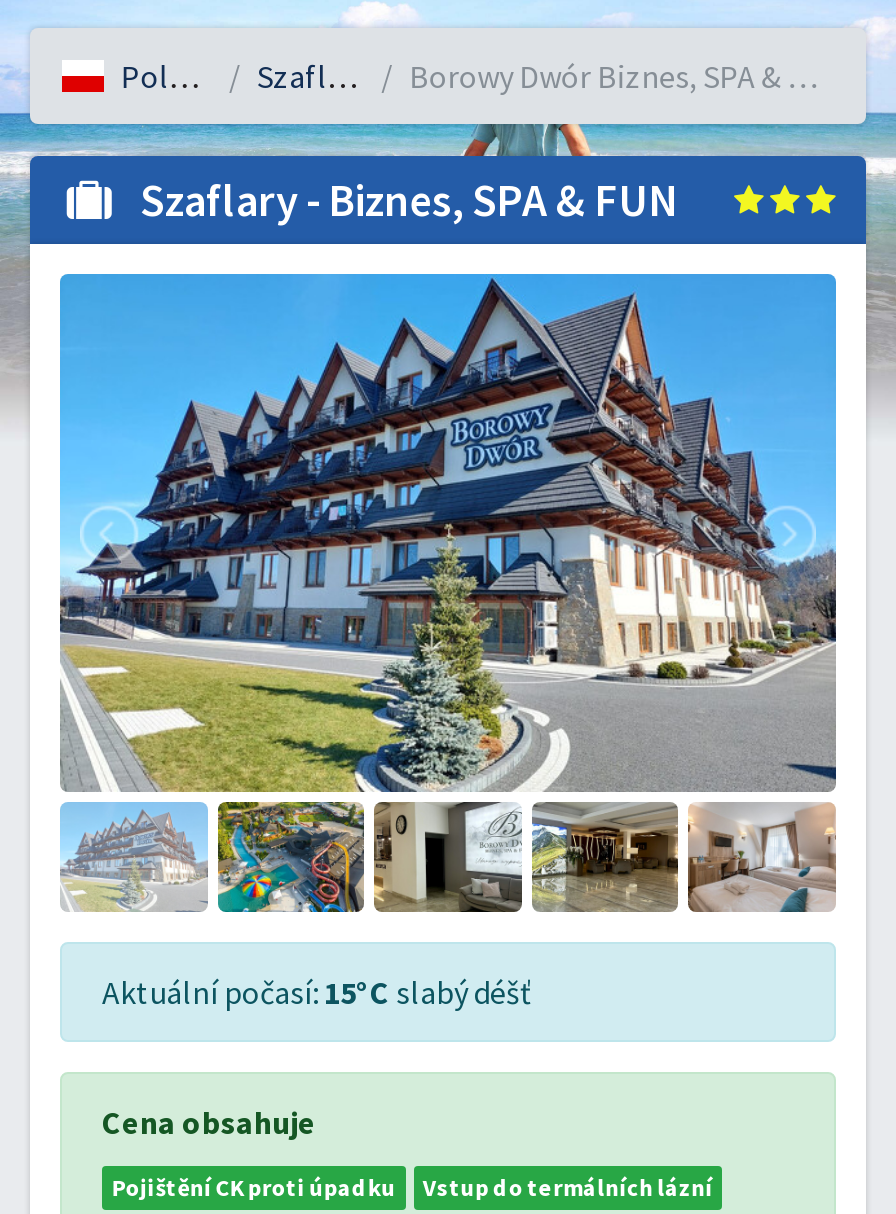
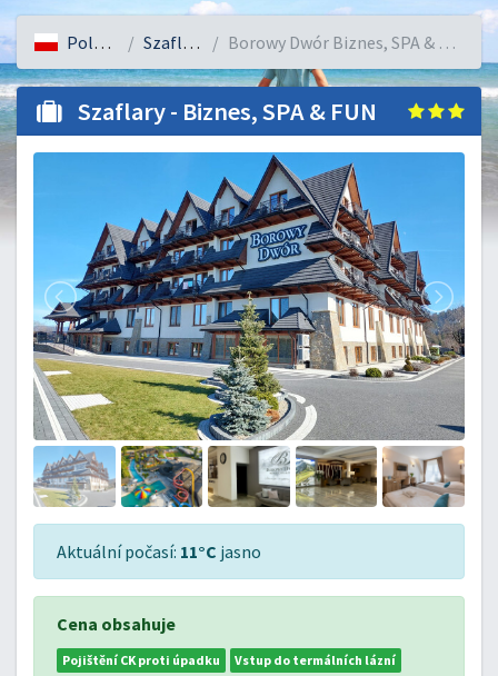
[102,973,530,1013] Aktuální počasí: 15°C slabý déšť -> [57,541,261,563] Aktuální počasí: 11°C jasno

